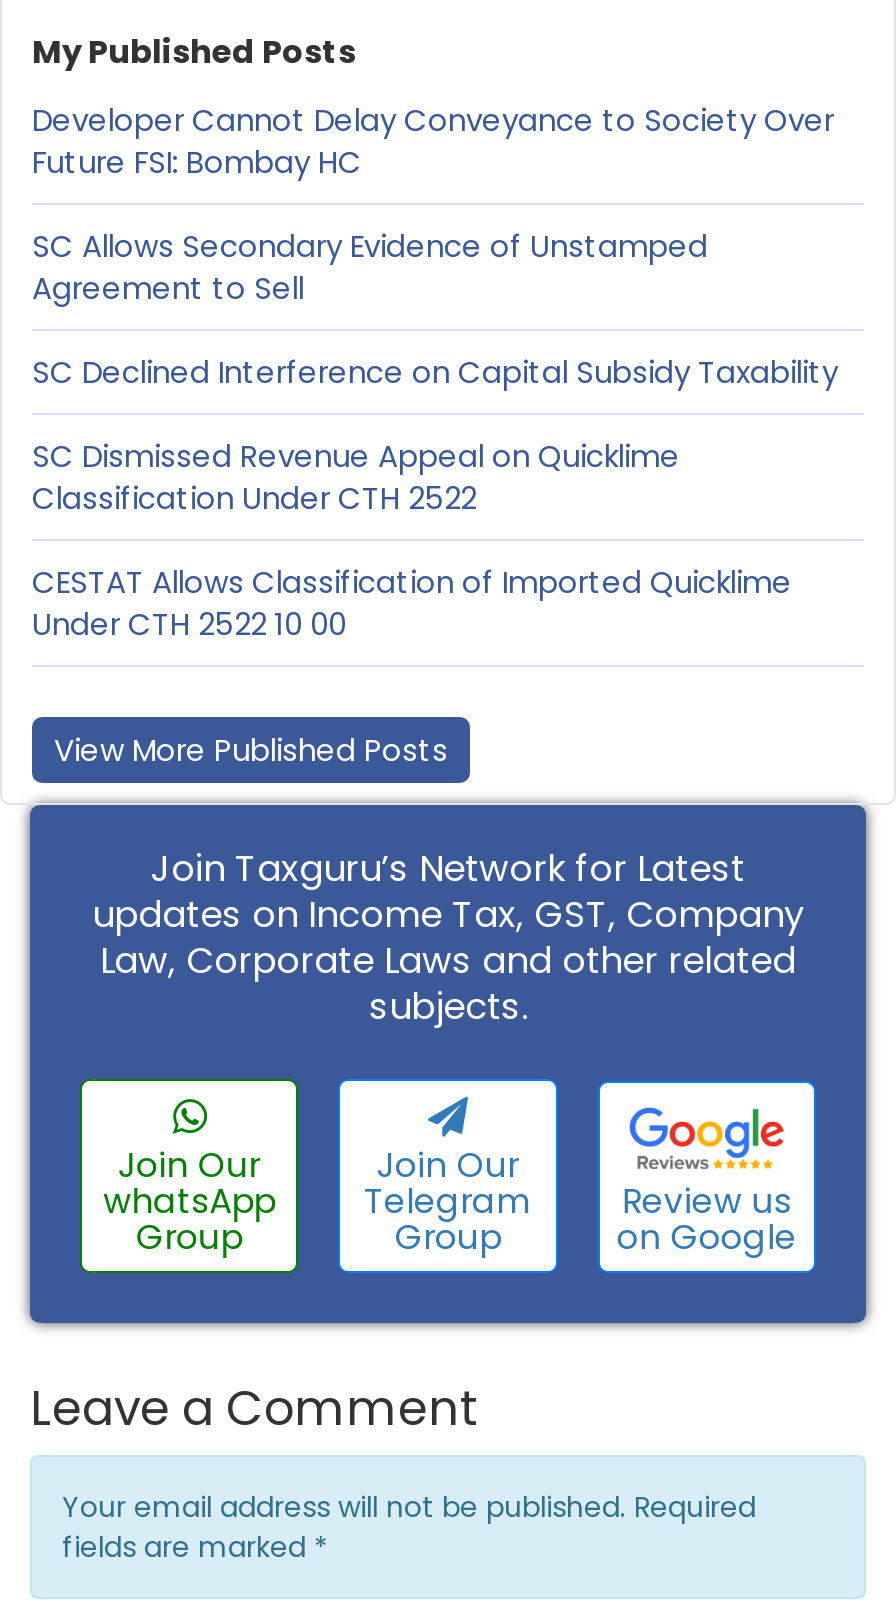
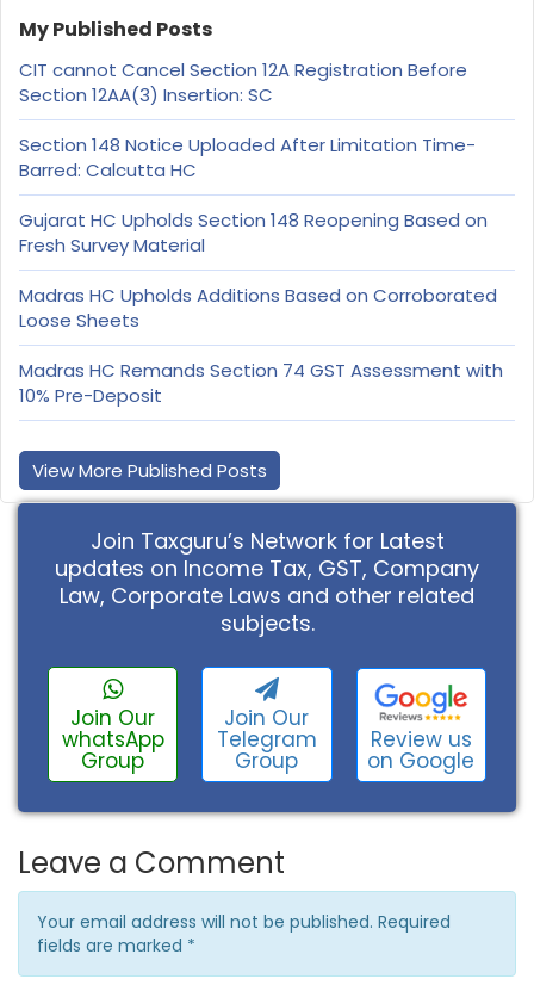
[32,100,834,184] Developer Cannot Delay Conveyance to Society Over | Future FSI: Bombay HC -> [19,58,467,108] CIT cannot Cancel Section 12A Registration Before | Section 12AA(3) Insertion: SC
[32,226,708,310] SC Allows Secondary Evidence of Unstamped | Agreement to Sell -> [19,133,476,183] Section 148 Notice Uploaded After Limitation Time- | Barred: Calcutta HC
[32,352,838,394] SC Declined Interference on Capital Subsidy Taxability -> [19,208,488,258] Gujarat HC Upholds Section 148 Reopening Based on | Fresh Survey Material
[32,436,680,520] SC Dismissed Revenue Appeal on Quicklime | Classification Under CTH 2522 -> [19,283,497,333] Madras HC Upholds Additions Based on Corroborated | Loose Sheets
[32,562,792,646] CESTAT Allows Classification of Imported Quicklime | Under CTH 2522 10 00 -> [19,358,503,408] Madras HC Remands Section 74 GST Assessment with | 10% Pre-Deposit

